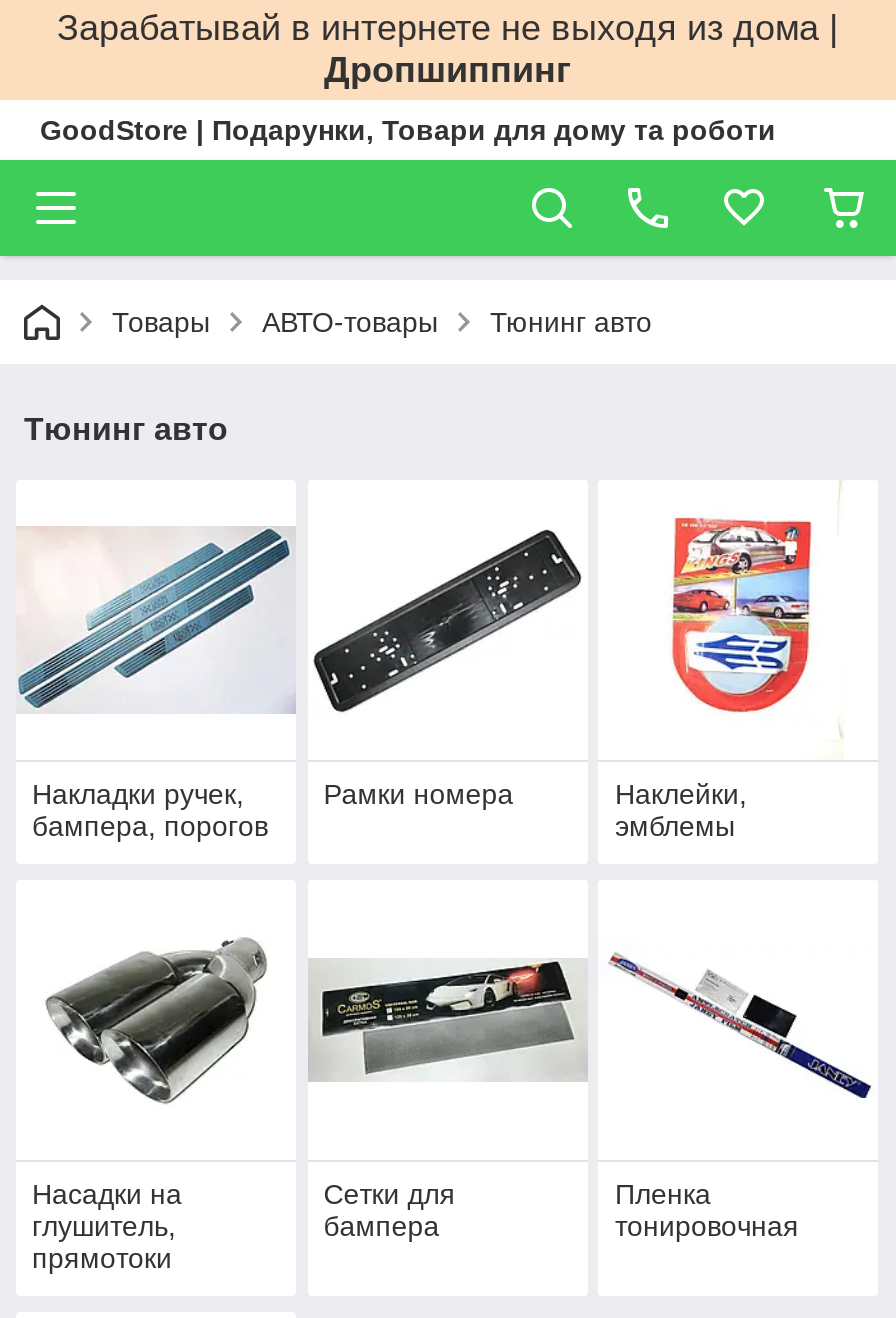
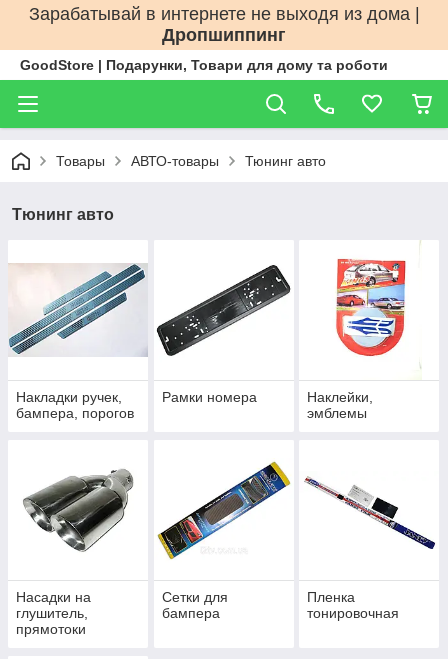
[308,924,588,1118] [image] -> [155,461,293,560] [image]

